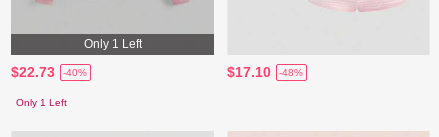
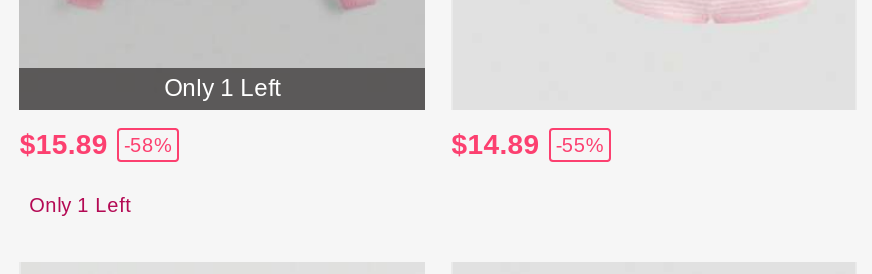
[11,64,55,80] $22.73 -> [20,128,108,160] $15.89
[63,67,87,78] -40% -> [124,134,172,156] -58%
[227,64,271,80] $17.10 -> [451,128,539,160] $14.89
[279,67,303,78] -48% -> [556,134,604,156] -55%

